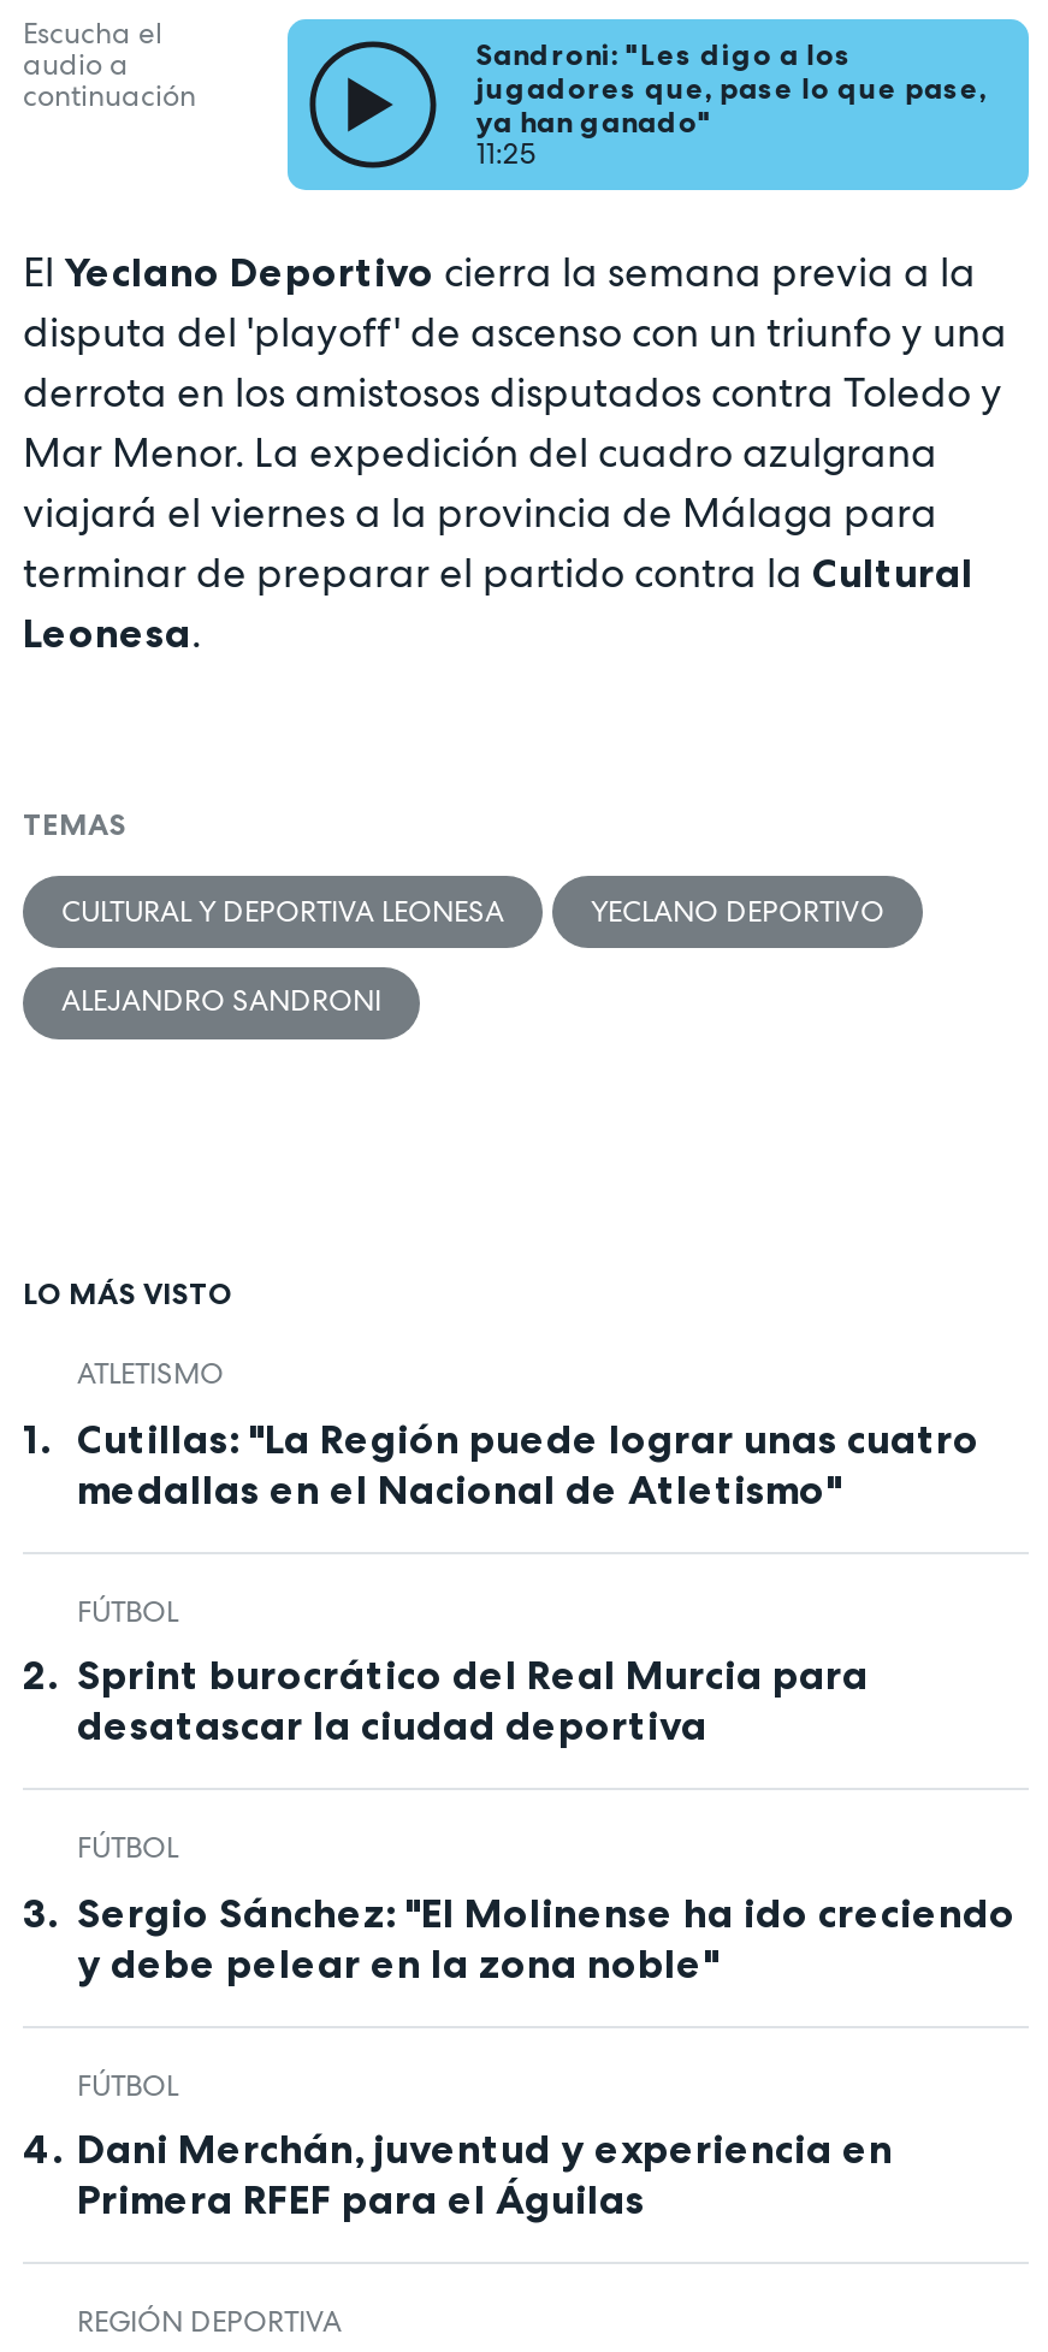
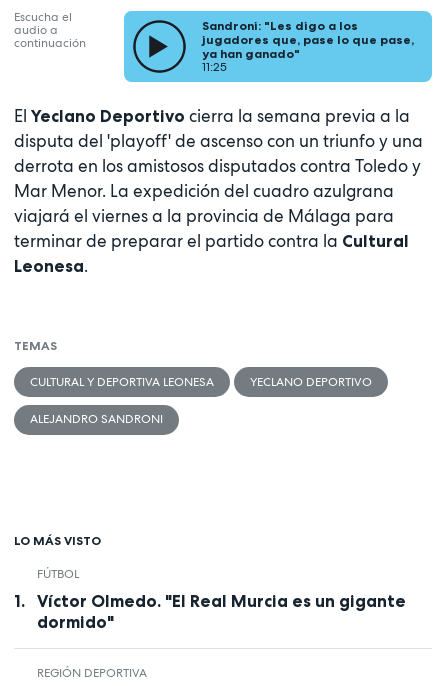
[77,1355,979,1512] ATLETISMO | Cutillas: "La Región puede lograr unas cuatro | medallas en el Nacional de Atletismo" -> none
[77,1651,1016,2223] Sprint burocrático del Real Murcia para | desatascar la ciudad deportiva | FÚTBOL | Sergio Sánchez: "El Molinense ha ido creciendo | y debe pelear en la zona noble" | FÚTBOL | Dani Merchán, juventud y experiencia en | Primera RFEF para el Águilas -> [36,590,405,631] Víctor Olmedo. "El Real Murcia es un gigante | dormido"

